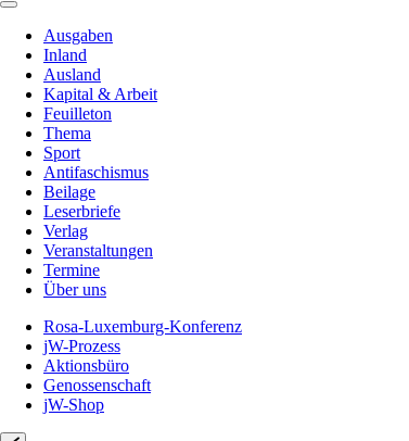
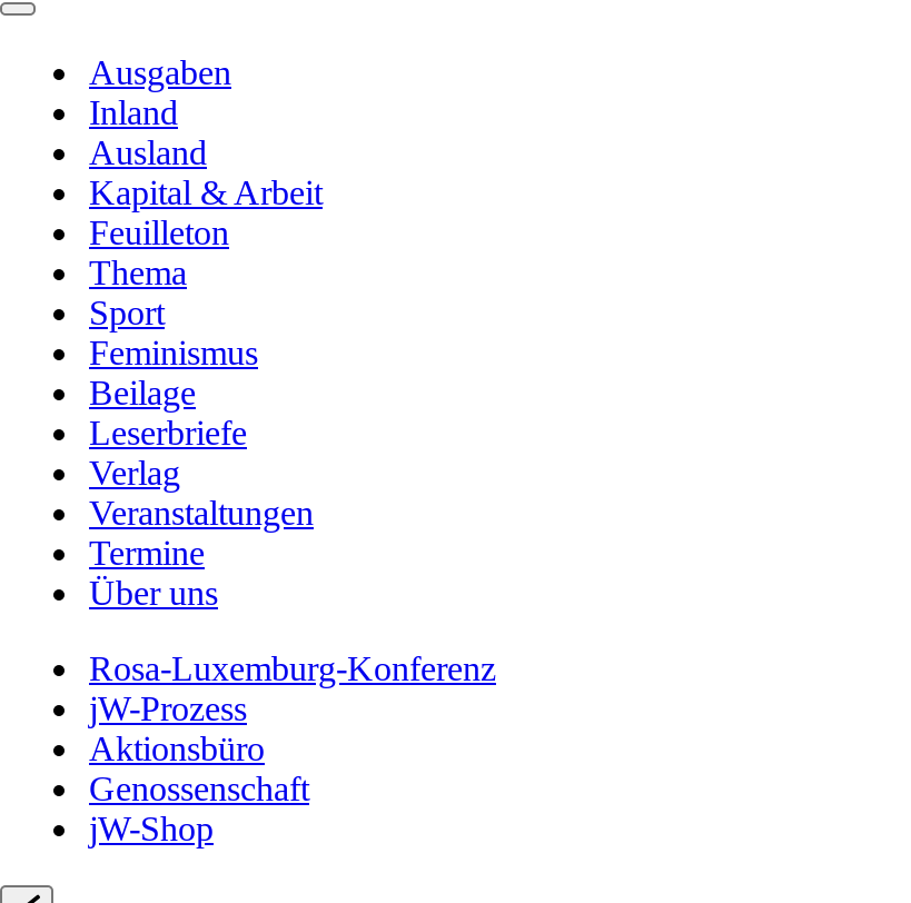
[43,163,149,181] Antifaschismus -> [89,334,258,371] Feminismus

